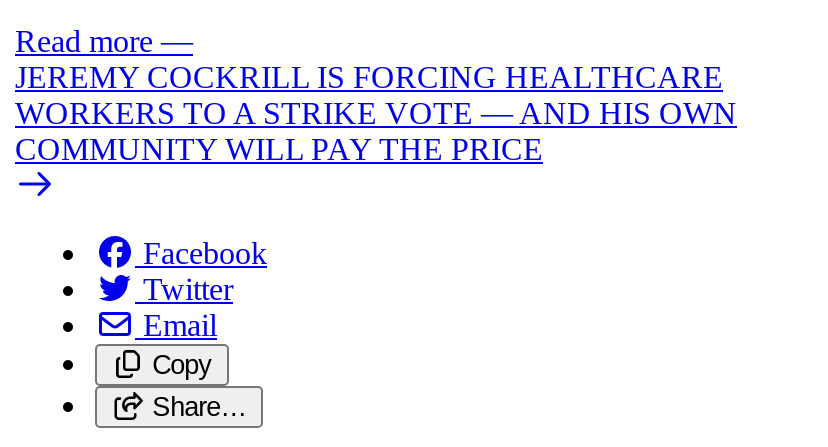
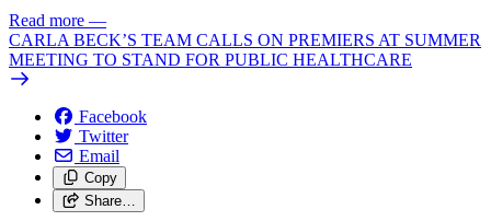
[15,60,737,166] JEREMY COCKRILL IS FORCING HEALTHCARE | WORKERS TO A STRIKE VOTE — AND HIS OWN | COMMUNITY WILL PAY THE PRICE -> [9,31,481,69] CARLA BECK’S TEAM CALLS ON PREMIERS AT SUMMER | MEETING TO STAND FOR PUBLIC HEALTHCARE

